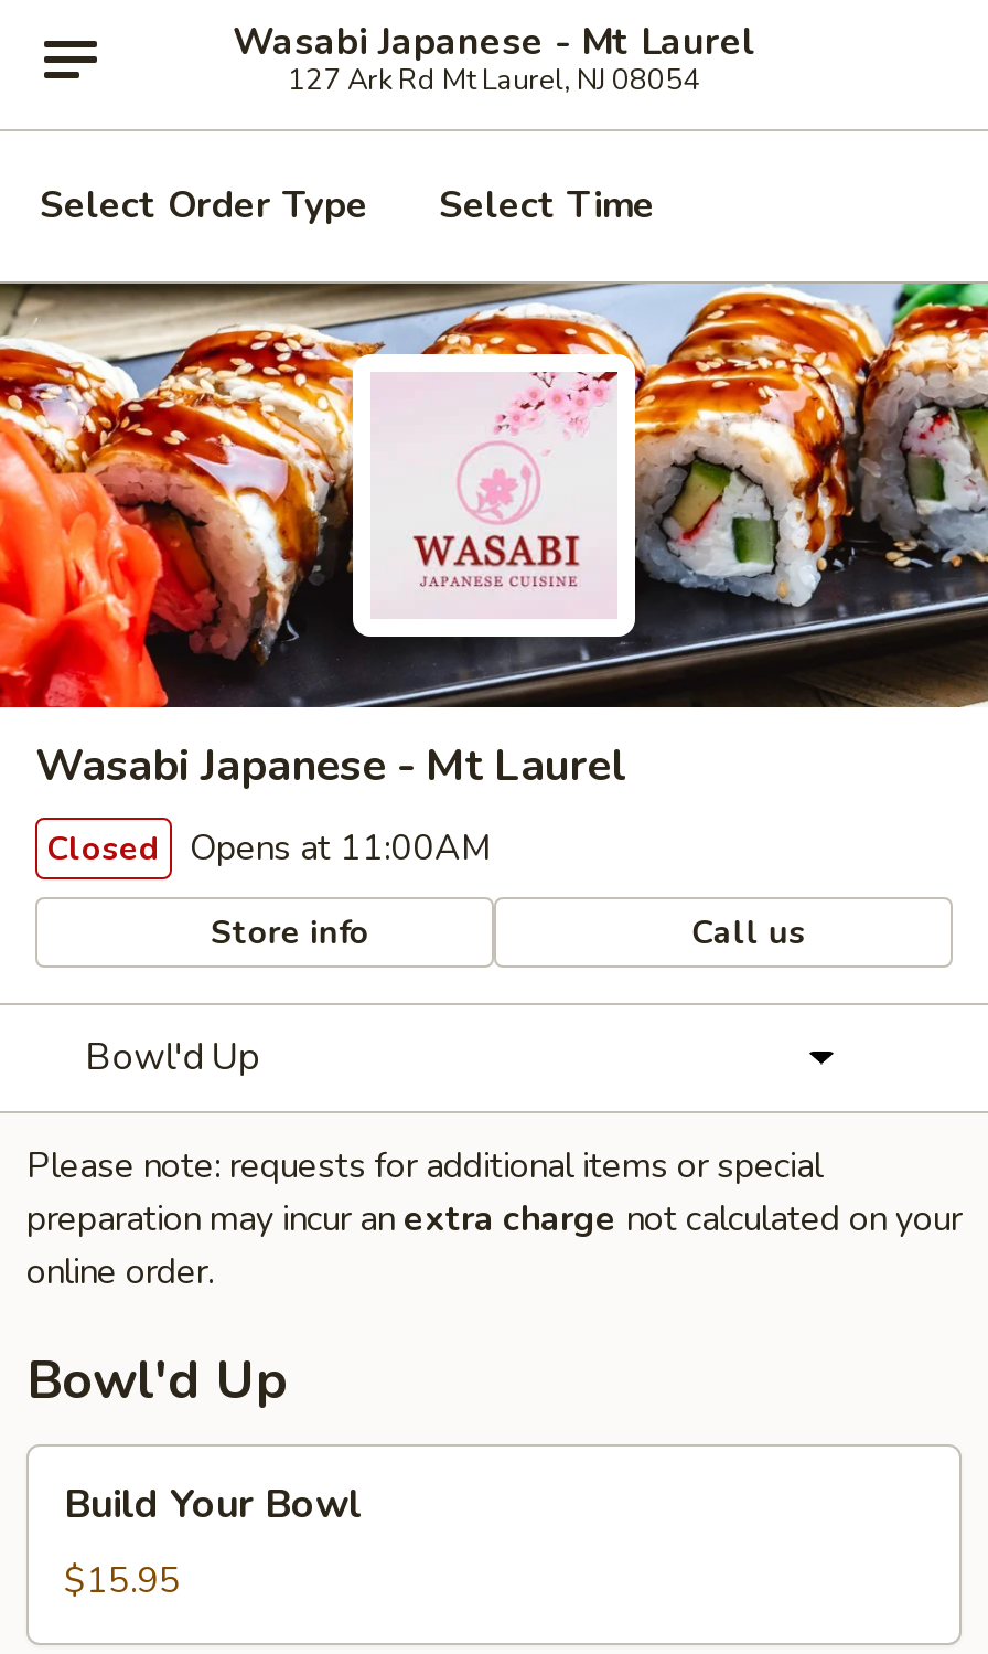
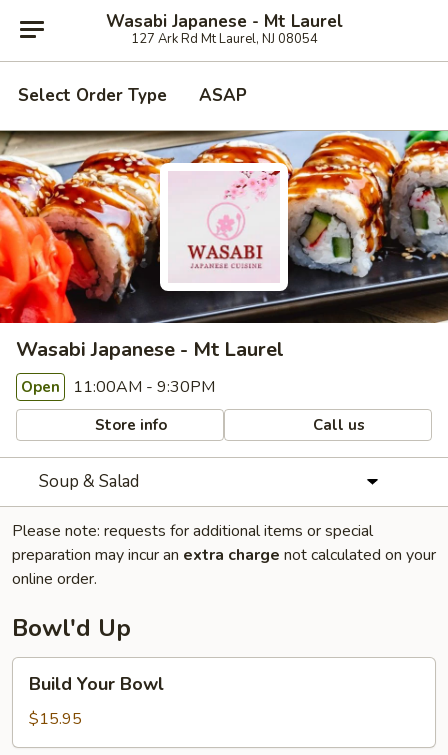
[439,180,655,231] Select Time -> [199,84,247,107] ASAP
[46,824,492,873] Closed Opens at 11:00AM -> [21,376,215,398] Open 11:00AM - 9:30PM
[85,1032,259,1082] Bowl'd Up -> [39,470,139,493] Soup & Salad

